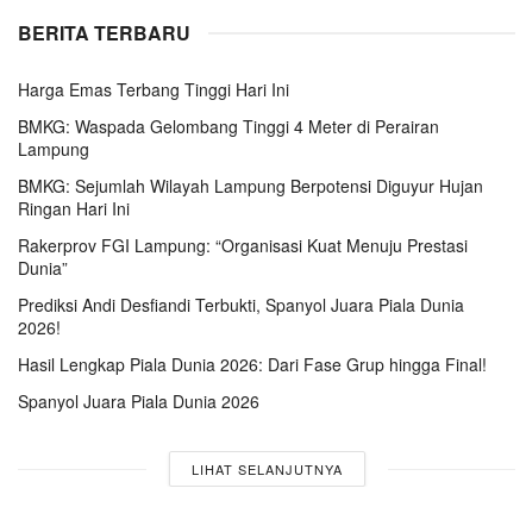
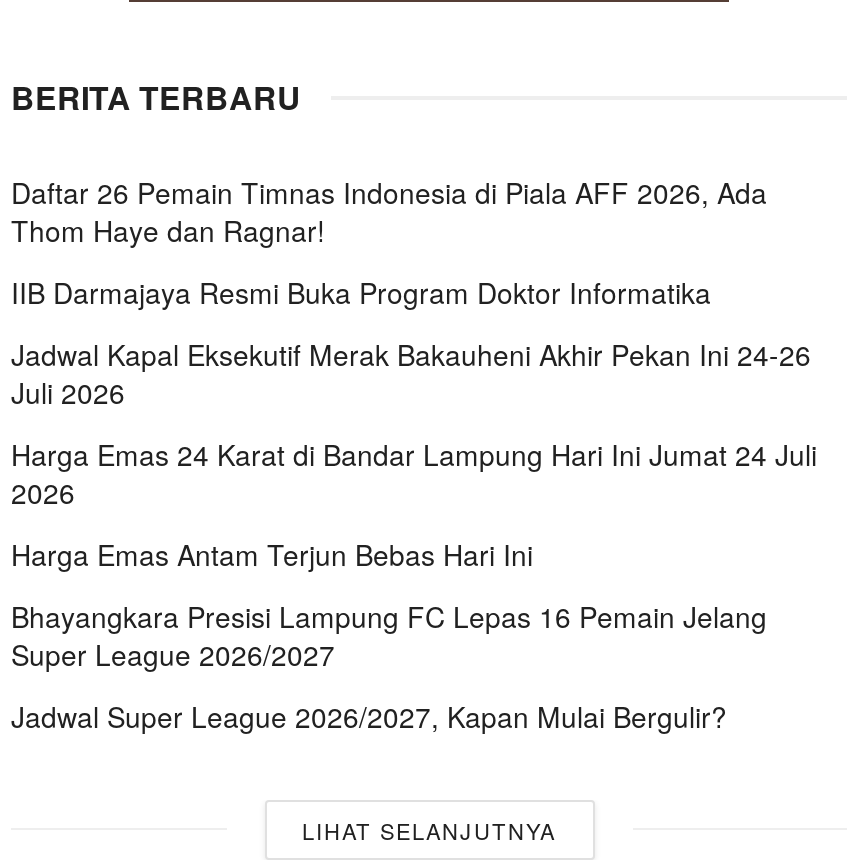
[18,78,289,102] Harga Emas Terbang Tinggi Hari Ini -> [11,171,767,249] Daftar 26 Pemain Timnas Indonesia di Piala AFF 2026, Ada | Thom Haye dan Ragnar!
[18,115,439,161] BMKG: Waspada Gelombang Tinggi 4 Meter di Perairan | Lampung -> [11,271,711,311] IIB Darmajaya Resmi Buka Program Doktor Informatika
[18,174,483,221] BMKG: Sejumlah Wilayah Lampung Berpotensi Diguyur Hujan | Ringan Hari Ini -> [11,333,811,411] Jadwal Kapal Eksekutif Merak Bakauheni Akhir Pekan Ini 24-26 | Juli 2026
[18,234,468,280] Rakerprov FGI Lampung: “Organisasi Kuat Menuju Prestasi | Dunia” -> [11,433,817,511] Harga Emas 24 Karat di Bandar Lampung Hari Ini Jumat 24 Juli | 2026
[18,293,464,340] Prediksi Andi Desfiandi Terbukti, Spanyol Juara Piala Dunia | 2026! -> [11,533,533,573] Harga Emas Antam Terjun Bebas Hari Ini
[18,353,487,376] Hasil Lengkap Piala Dunia 2026: Dari Fase Grup hingga Final! -> [11,595,767,673] Bhayangkara Presisi Lampung FC Lepas 16 Pemain Jelang | Super League 2026/2027
[18,390,259,413] Spanyol Juara Piala Dunia 2026 -> [11,695,727,735] Jadwal Super League 2026/2027, Kapan Mulai Bergulir?

